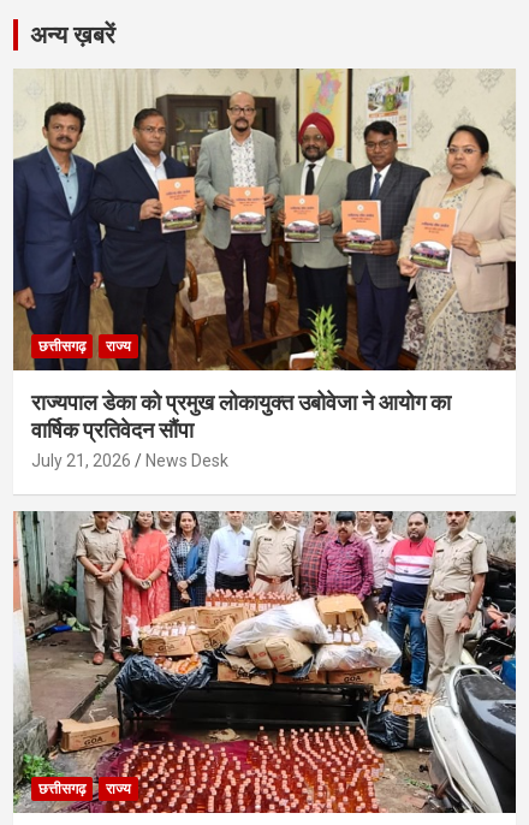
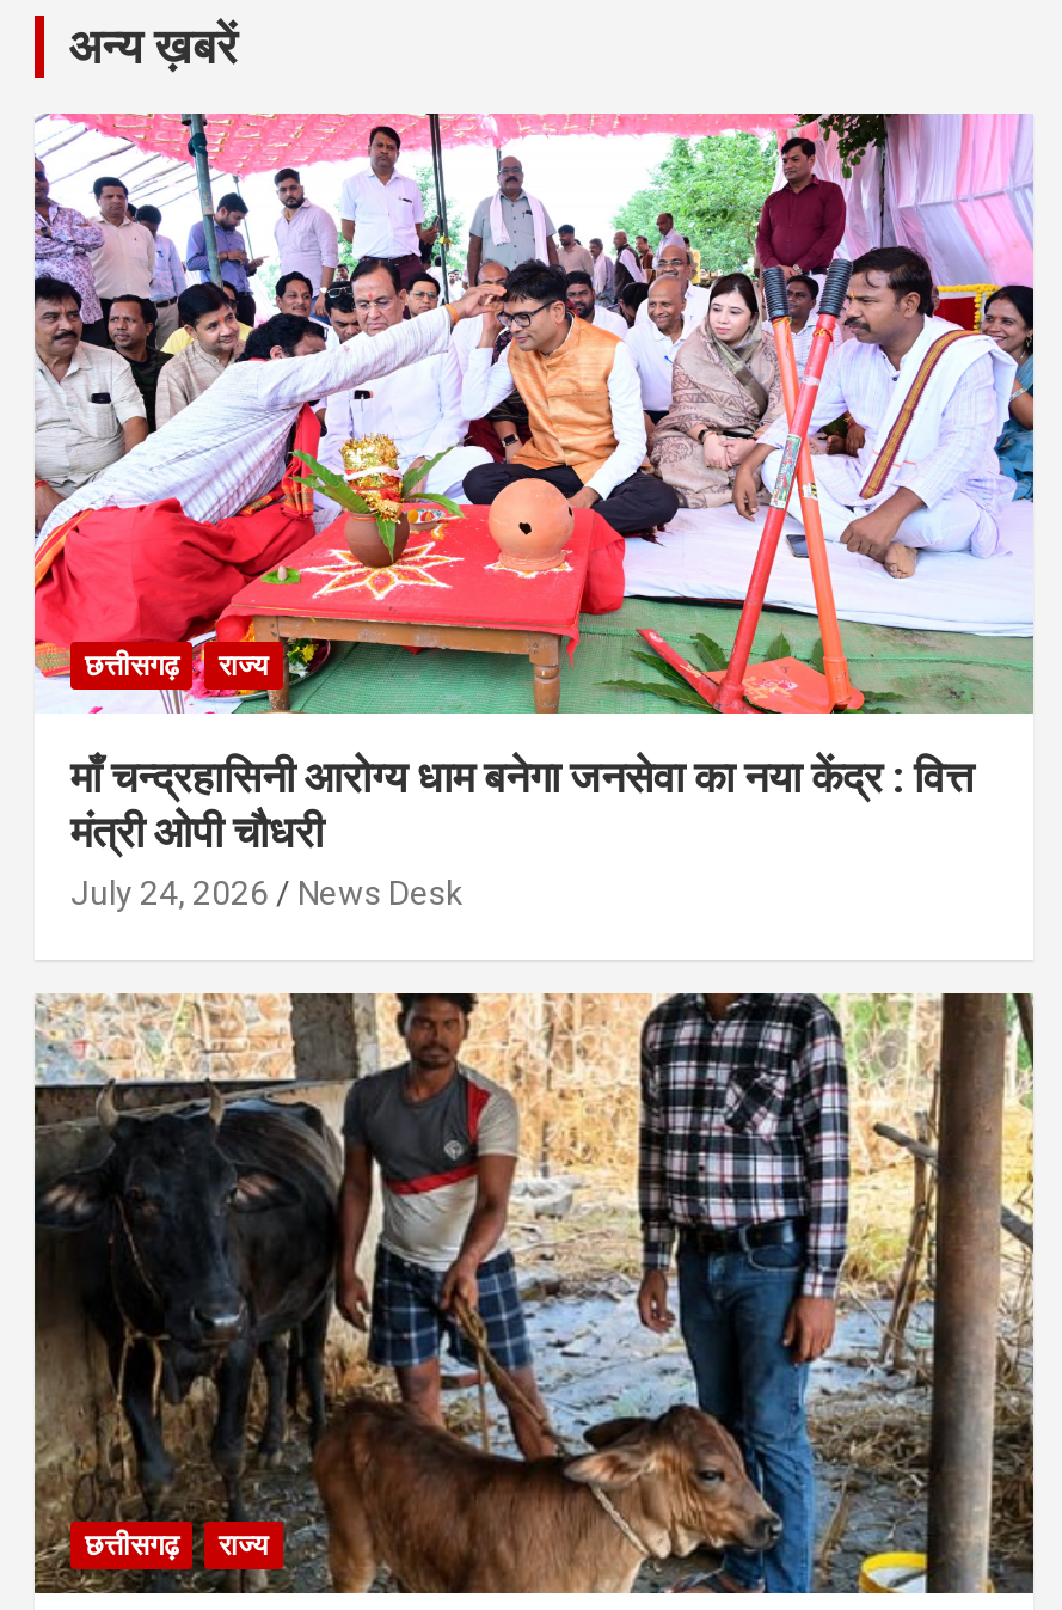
[12,67,517,470] [image] | राज्यपाल डेका को प्रमुख लोकायुक्त उबोवेजा ने आयोग का | वार्षिक प्रतिवेदन सौंपा | July 21, 2026 -> [32,111,1036,912] [image] | माँ चन्द्रहासिनी आरोग्य धाम बनेगा जनसेवा का नया केंद्र : वित्त | मंत्री ओपी चौधरी | July 24, 2026
[12,510,517,814] [image] -> [32,991,1036,1596] [image]

